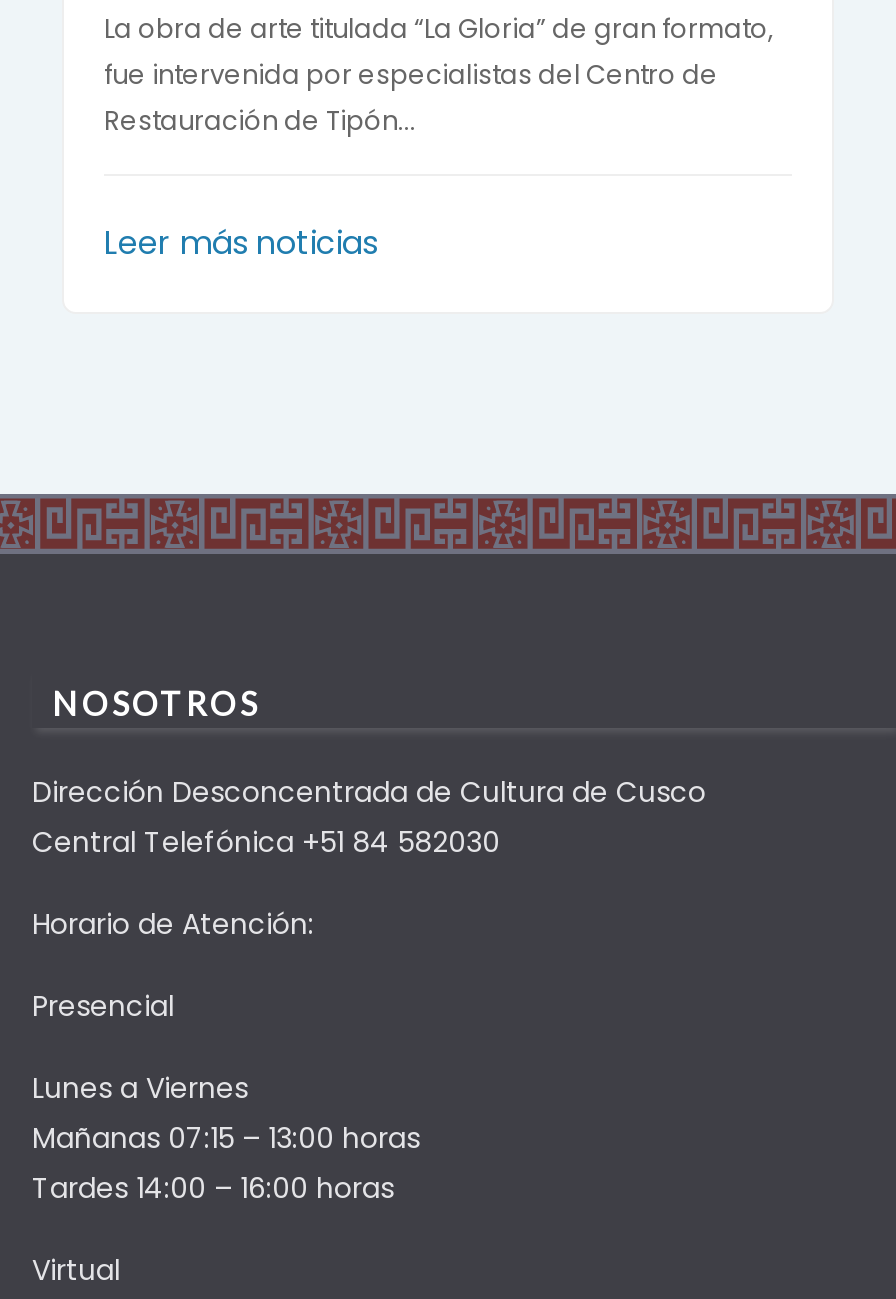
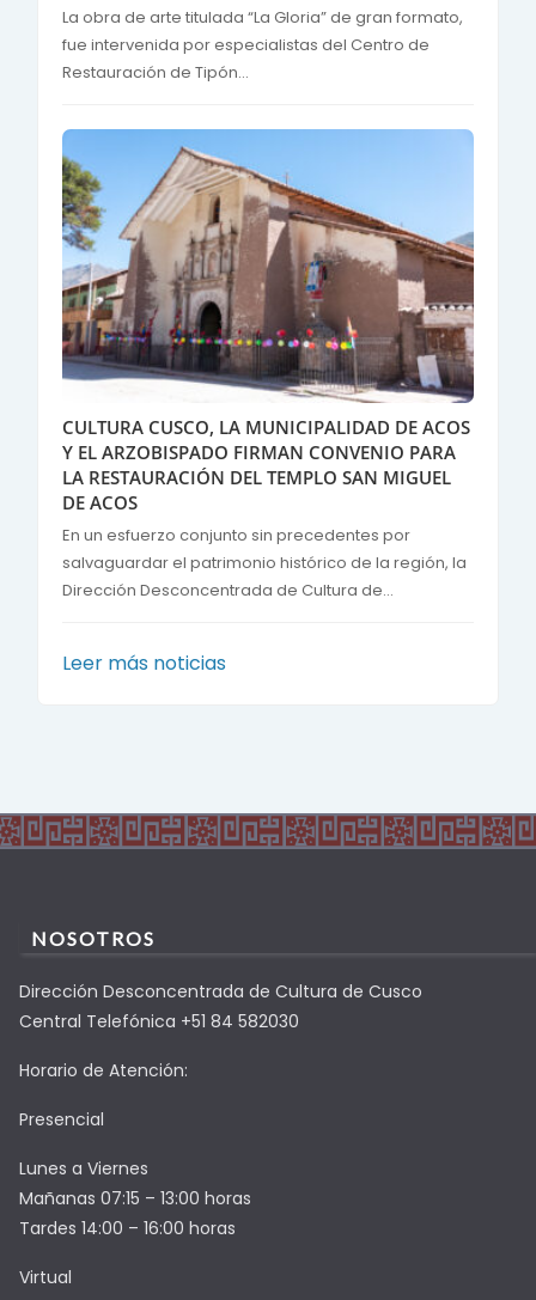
none -> [61,128,475,602] [image] | CULTURA CUSCO, LA MUNICIPALIDAD DE ACOS | Y EL ARZOBISPADO FIRMAN CONVENIO PARA | LA RESTAURACIÓN DEL TEMPLO SAN MIGUEL | DE ACOS | En un esfuerzo conjunto sin precedentes por | salvaguardar el patrimonio histórico de la región, la | Dirección Desconcentrada de Cultura de...

